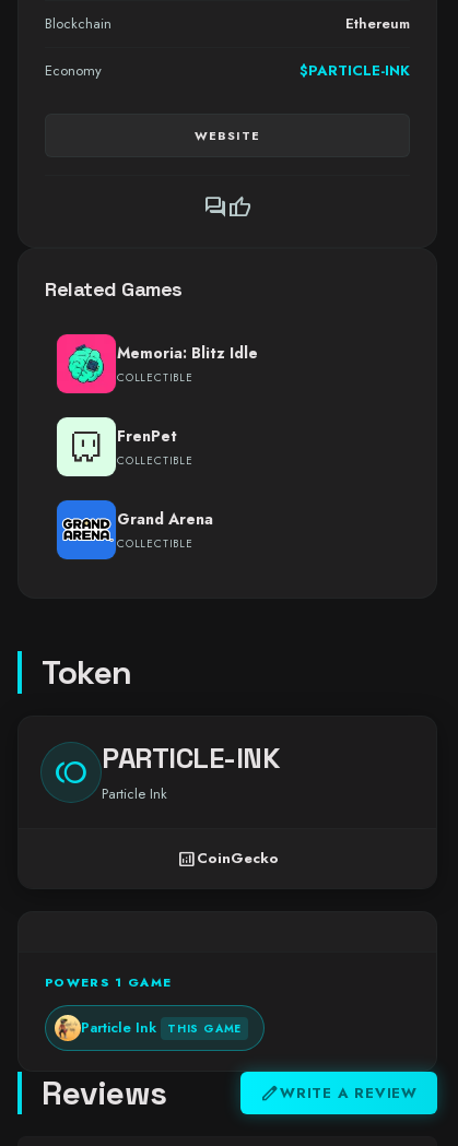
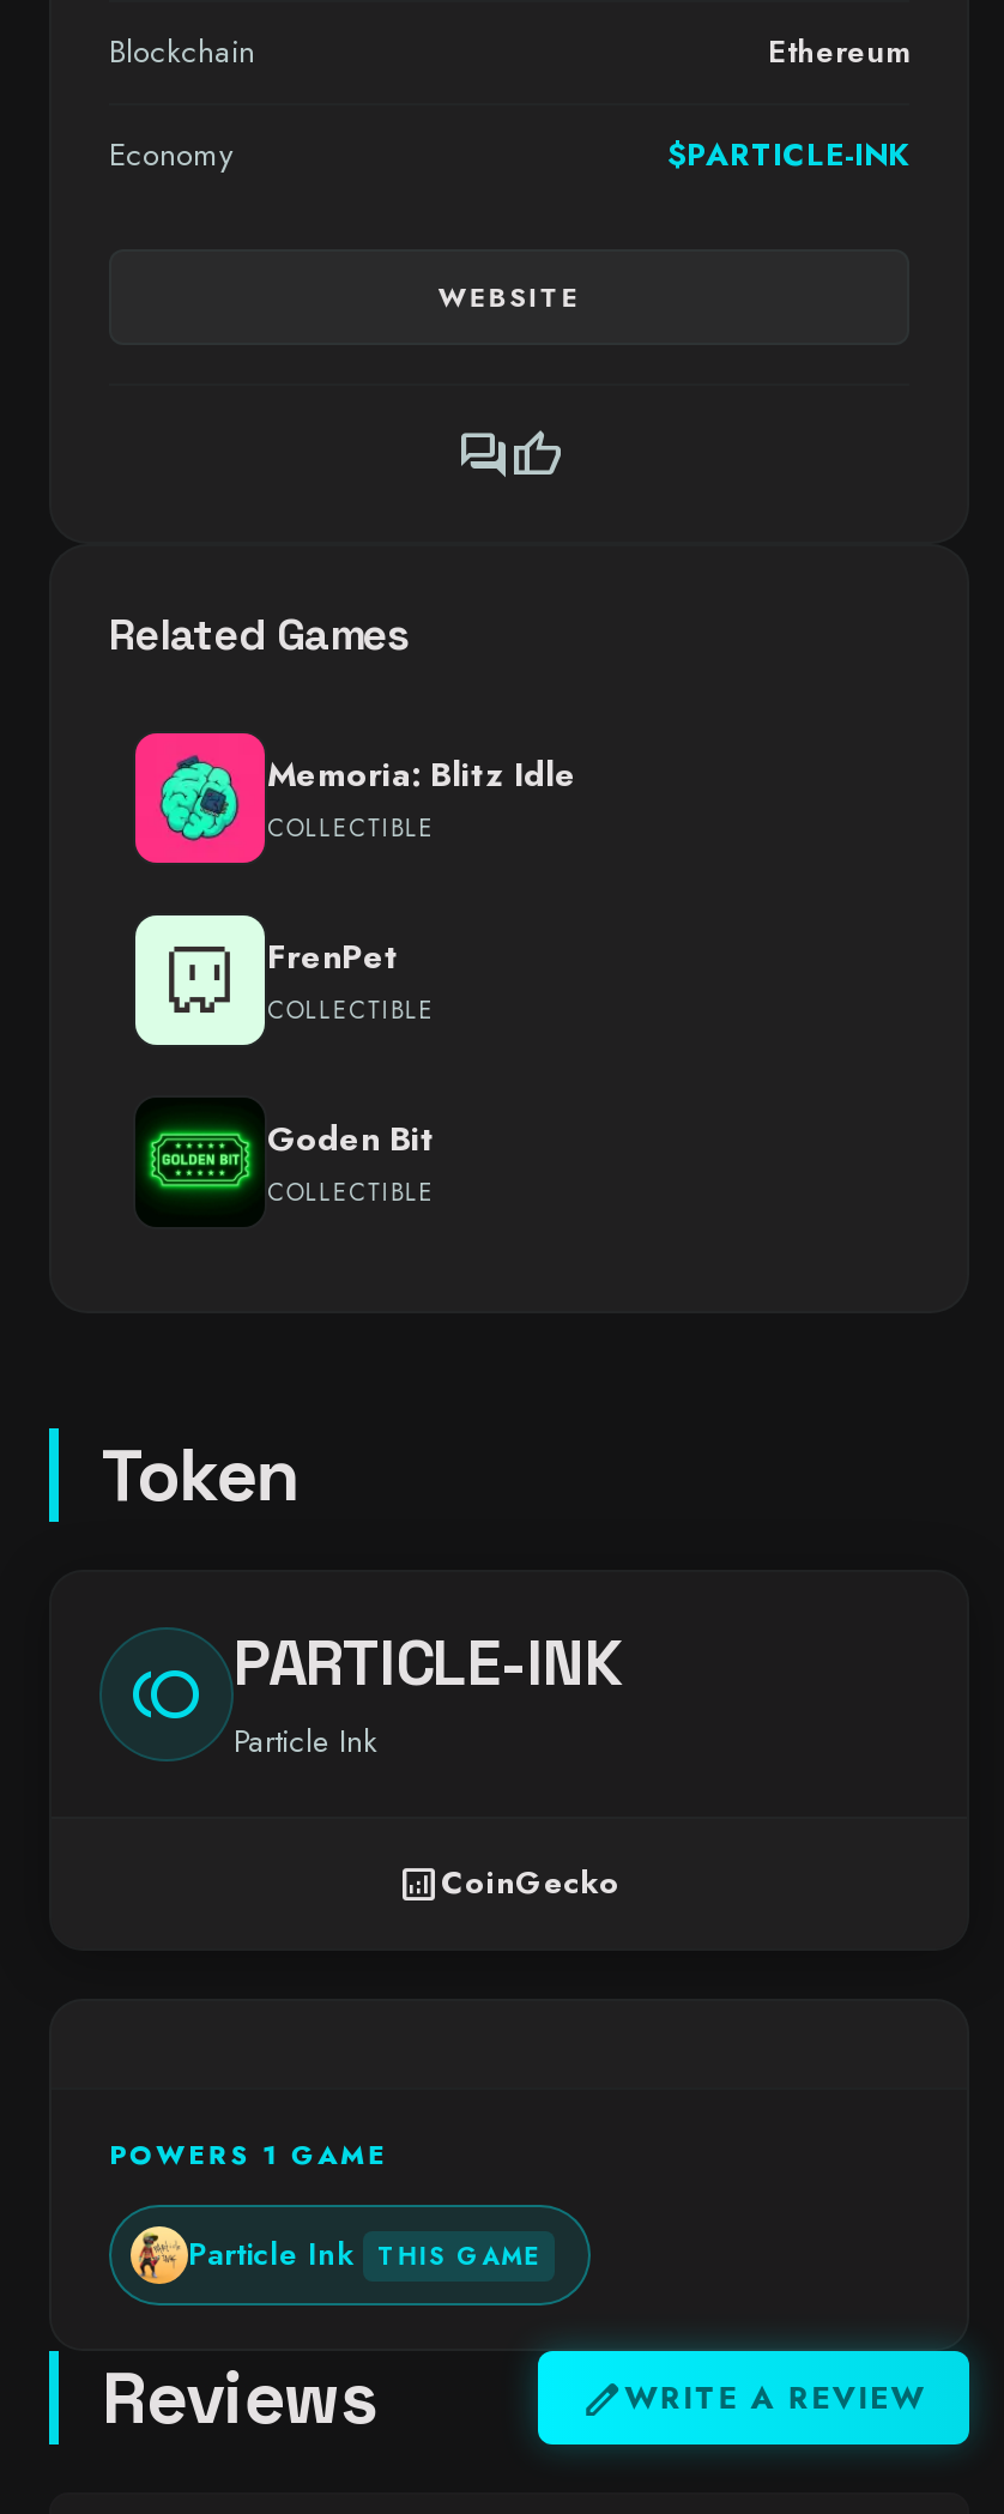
[56,499,213,560] [image] | Grand Arena -> [135,1098,435,1227] [image] | Goden Bit

